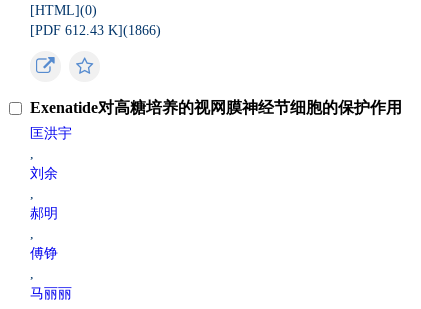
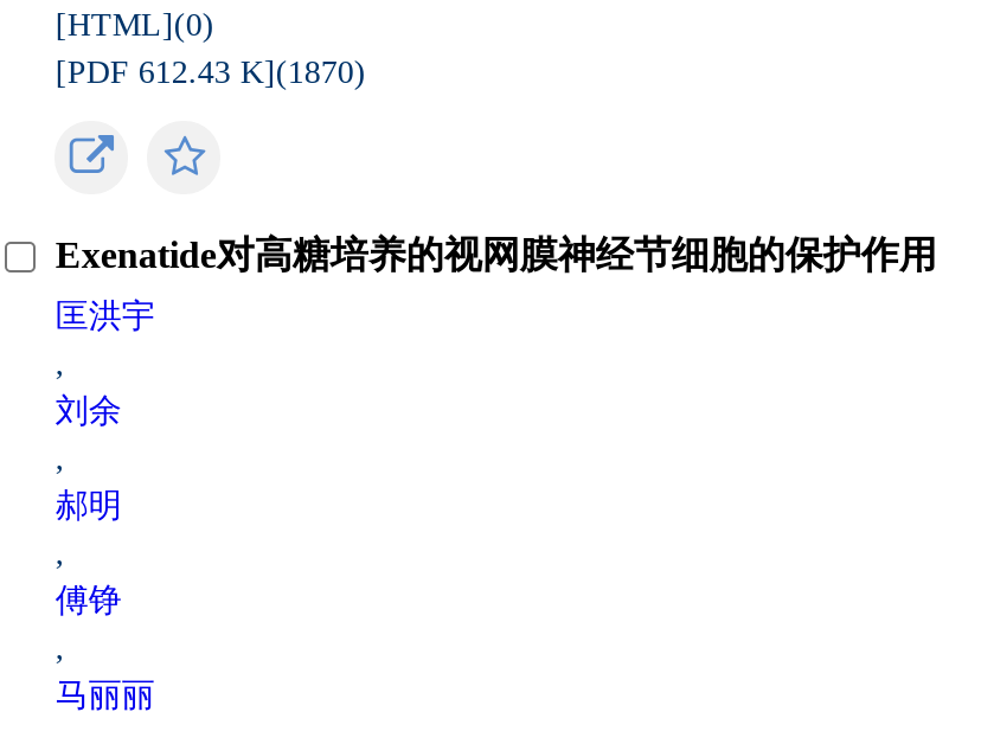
[30,23,161,38] [PDF 612.43 K](1866) -> [55,55,366,90] [PDF 612.43 K](1870)

